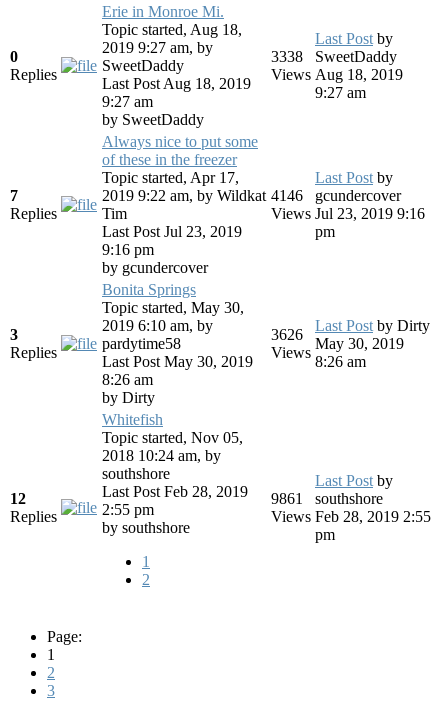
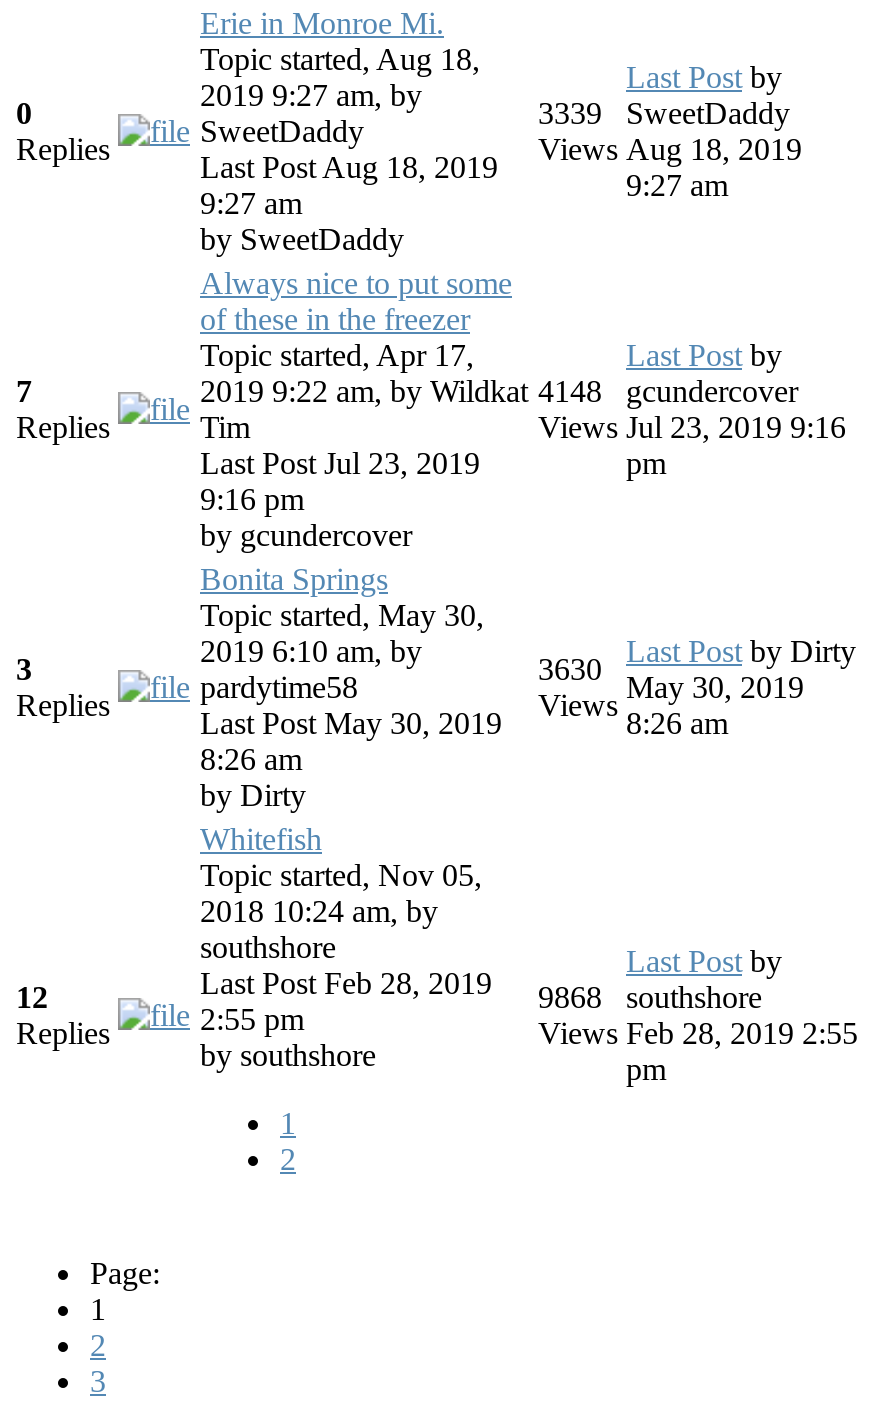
[271,48,397,65] 3338 SweetDaddy -> [538,96,790,130] 3339 SweetDaddy
[102,187,401,204] 2019 9:22 am, by Wildkat 4146 gcundercover -> [200,374,798,408] 2019 9:22 am, by Wildkat 4148 gcundercover
[271,326,303,343] 3626 -> [538,652,602,686] 3630
[102,483,383,507] Last Post Feb 28, 2019 9861 southshore -> [200,966,762,1014] Last Post Feb 28, 2019 9868 southshore

